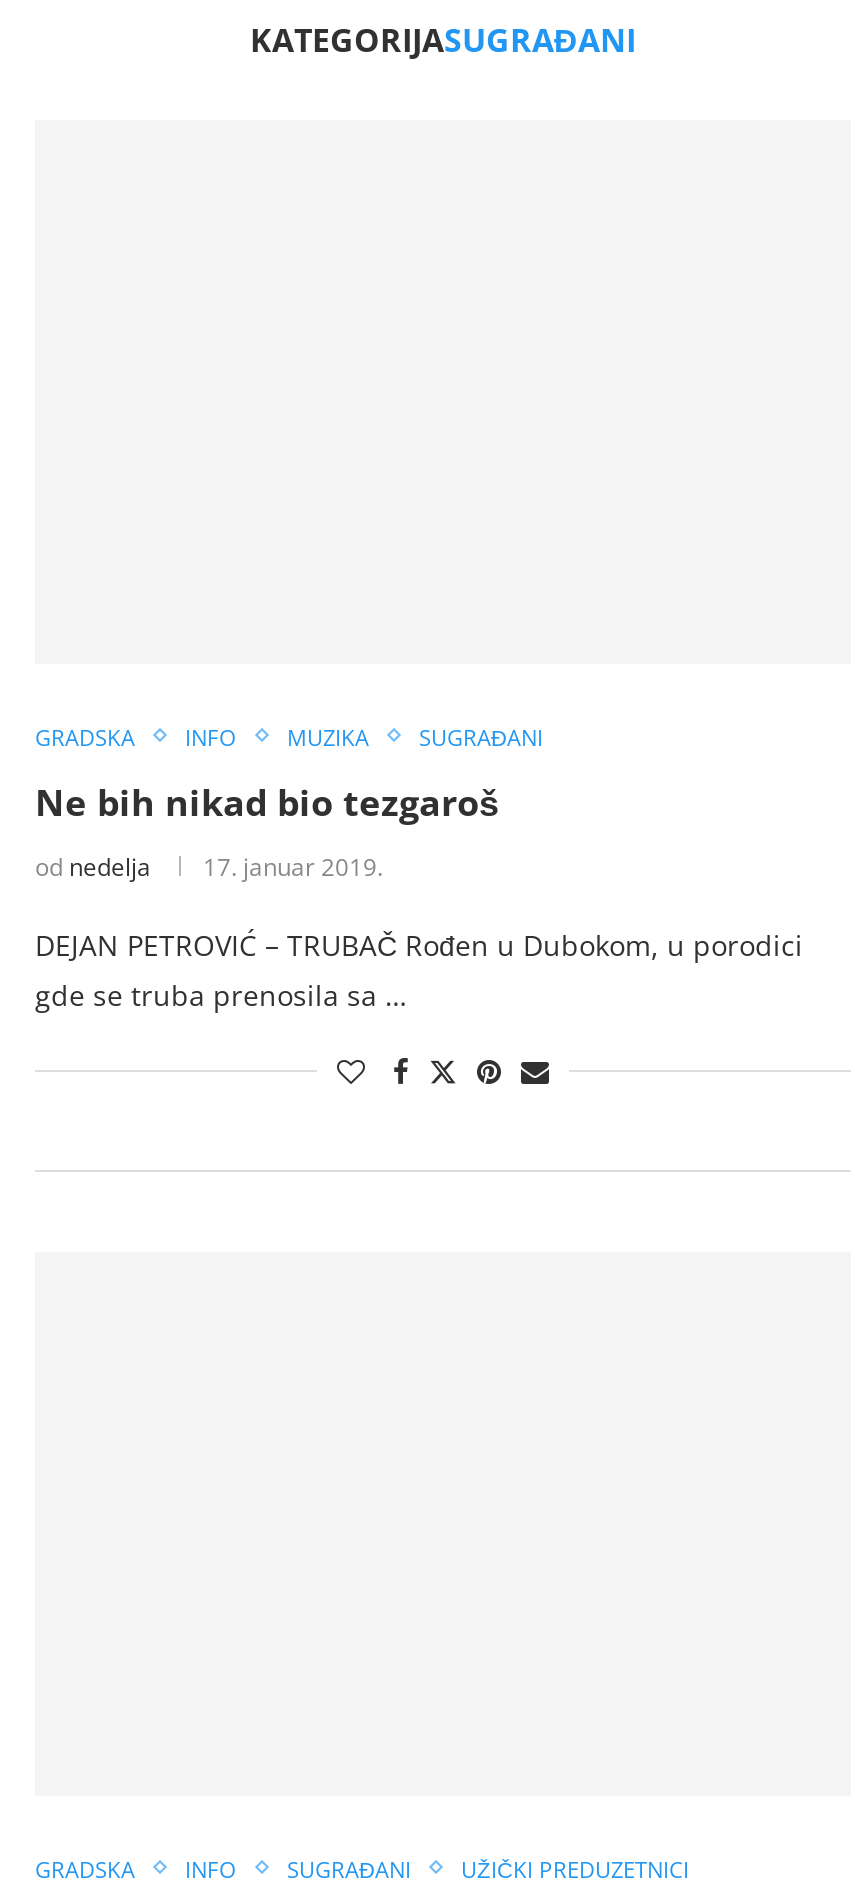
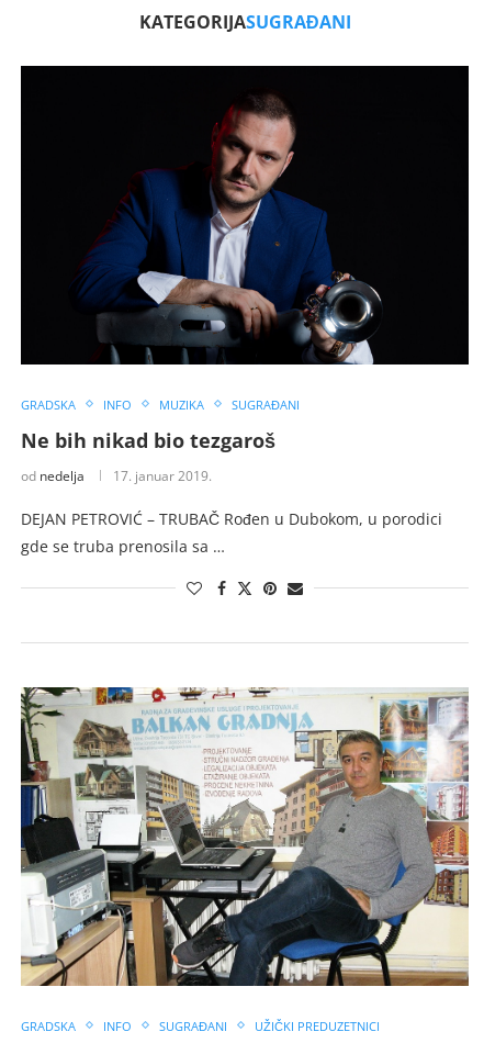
none -> [20,65,470,366] [image]
none -> [20,686,470,987] [image]

